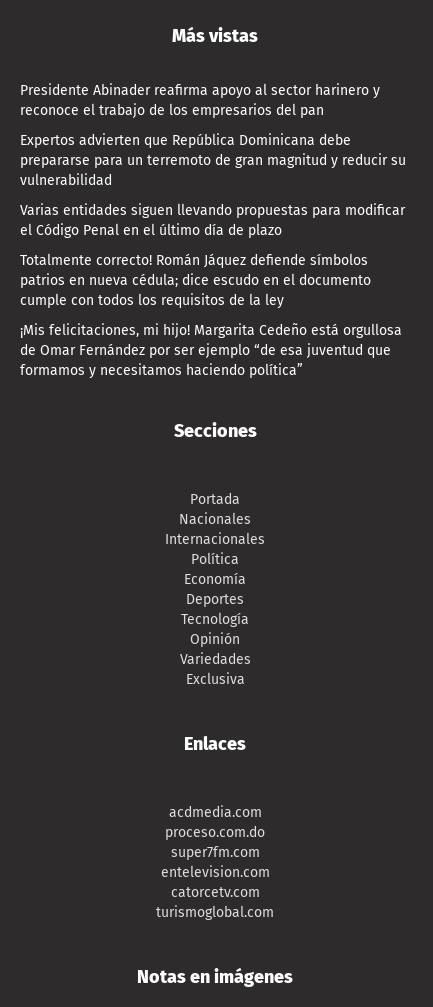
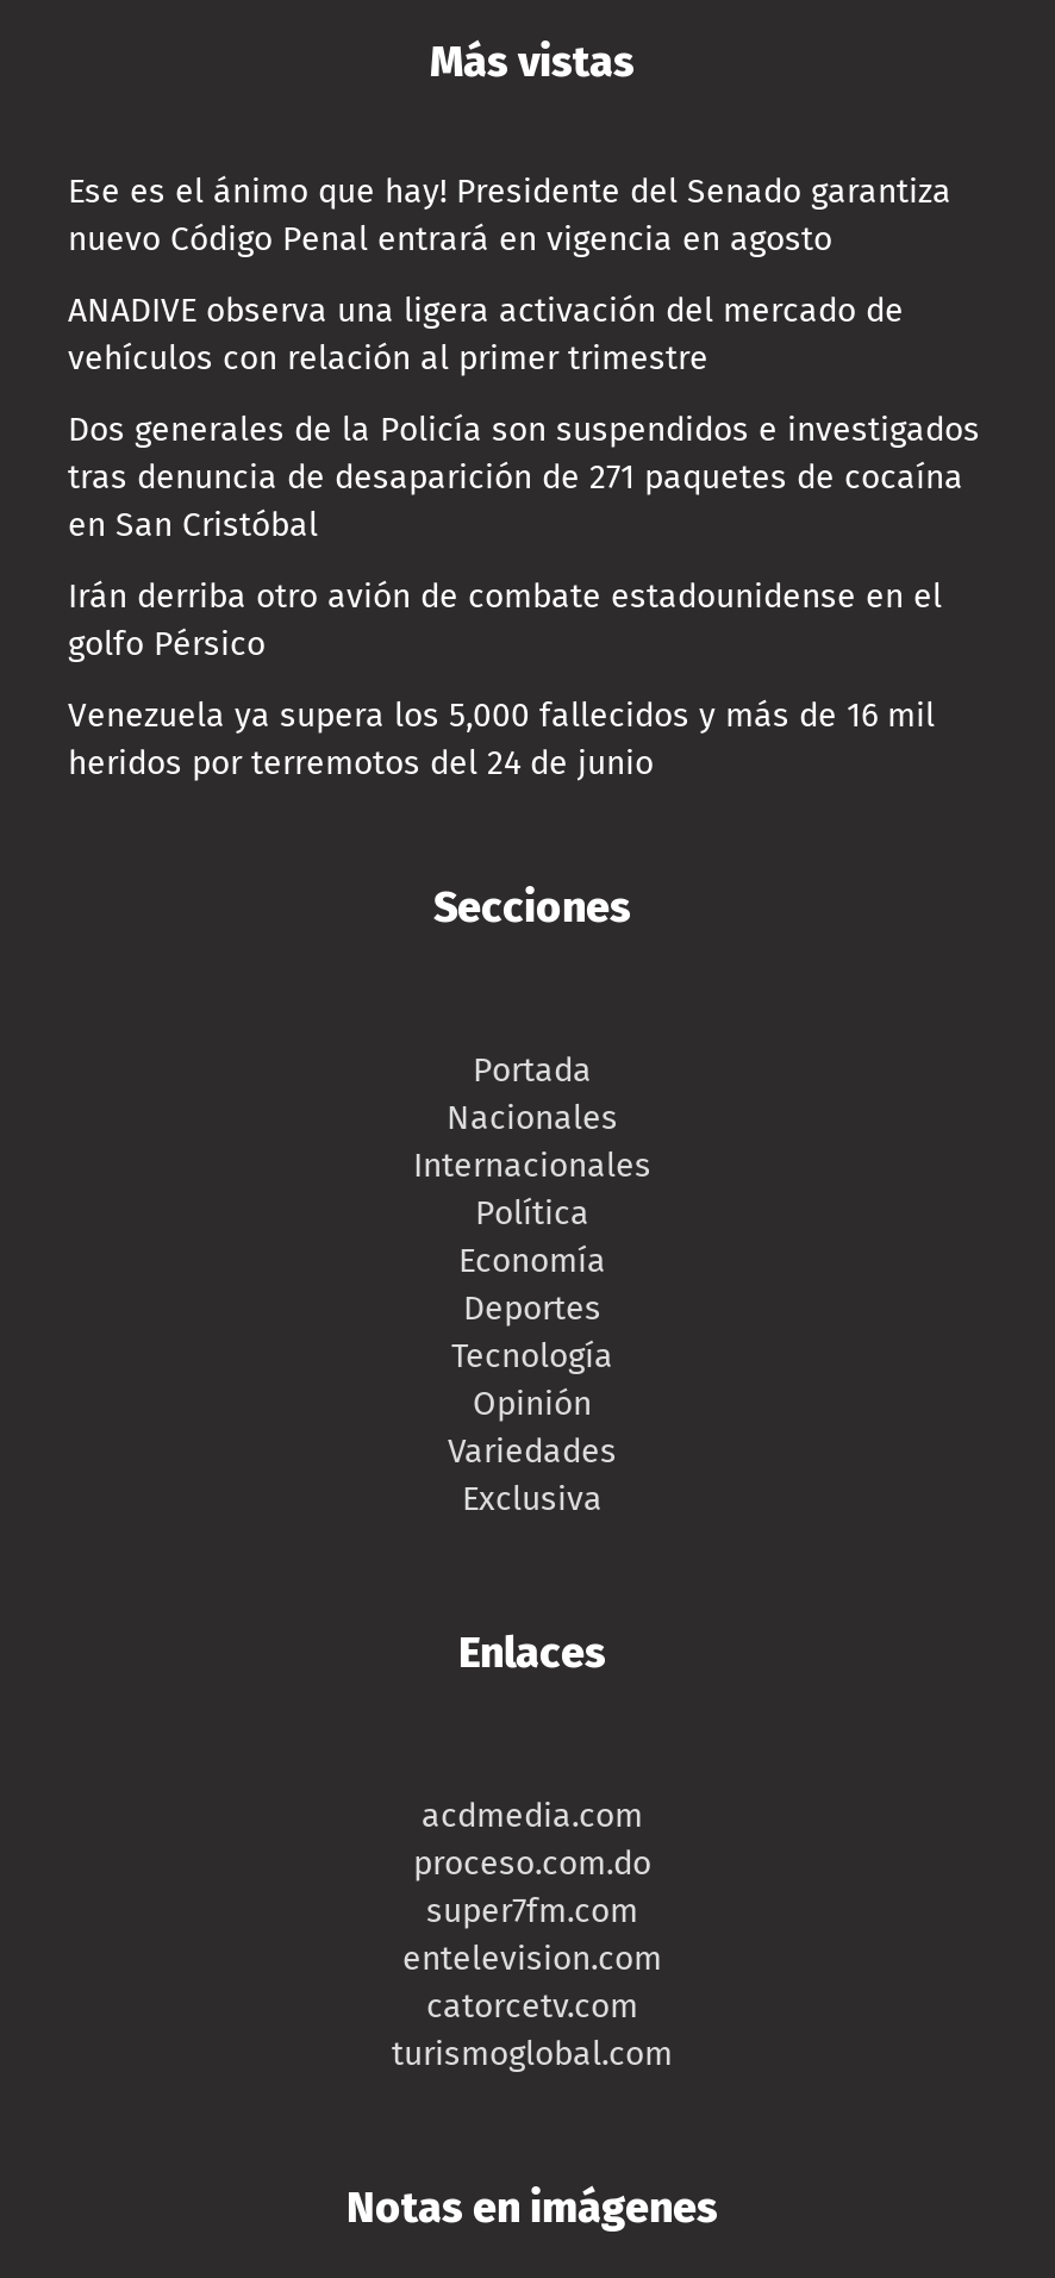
[20,82,380,119] Presidente Abinader reafirma apoyo al sector harinero y | reconoce el trabajo de los empresarios del pan -> [68,172,951,261] Ese es el ánimo que hay! Presidente del Senado garantiza | nuevo Código Penal entrará en vigencia en agosto
[20,132,406,189] Expertos advierten que República Dominicana debe | prepararse para un terremoto de gran magnitud y reducir su | vulnerabilidad -> [68,292,904,380] ANADIVE observa una ligera activación del mercado de | vehículos con relación al primer trimestre
[20,202,405,239] Varias entidades siguen llevando propuestas para modificar | el Código Penal en el último día de plazo -> [68,411,980,546] Dos generales de la Policía son suspendidos e investigados | tras denuncia de desaparición de 271 paquetes de cocaína | en San Cristóbal
[20,252,371,309] Totalmente correcto! Román Jáquez defiende símbolos | patrios en nueva cédula; dice escudo en el documento | cumple con todos los requisitos de la ley -> [68,577,942,665] Irán derriba otro avión de combate estadounidense en el | golfo Pérsico
[20,322,402,379] ¡Mis felicitaciones, mi hijo! Margarita Cedeño está orgullosa | de Omar Fernández por ser ejemplo “de esa juventud que | formamos y necesitamos haciendo política” -> [68,696,935,784] Venezuela ya supera los 5,000 fallecidos y más de 16 mil | heridos por terremotos del 24 de junio

